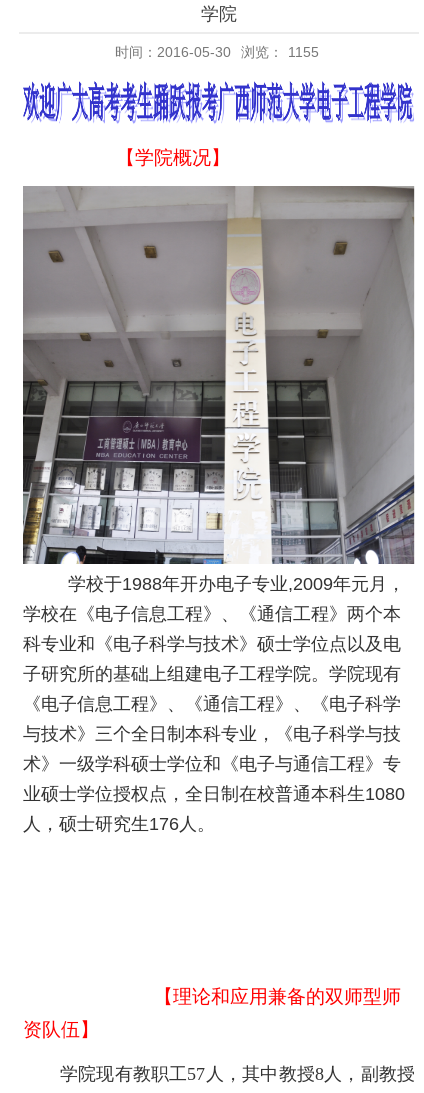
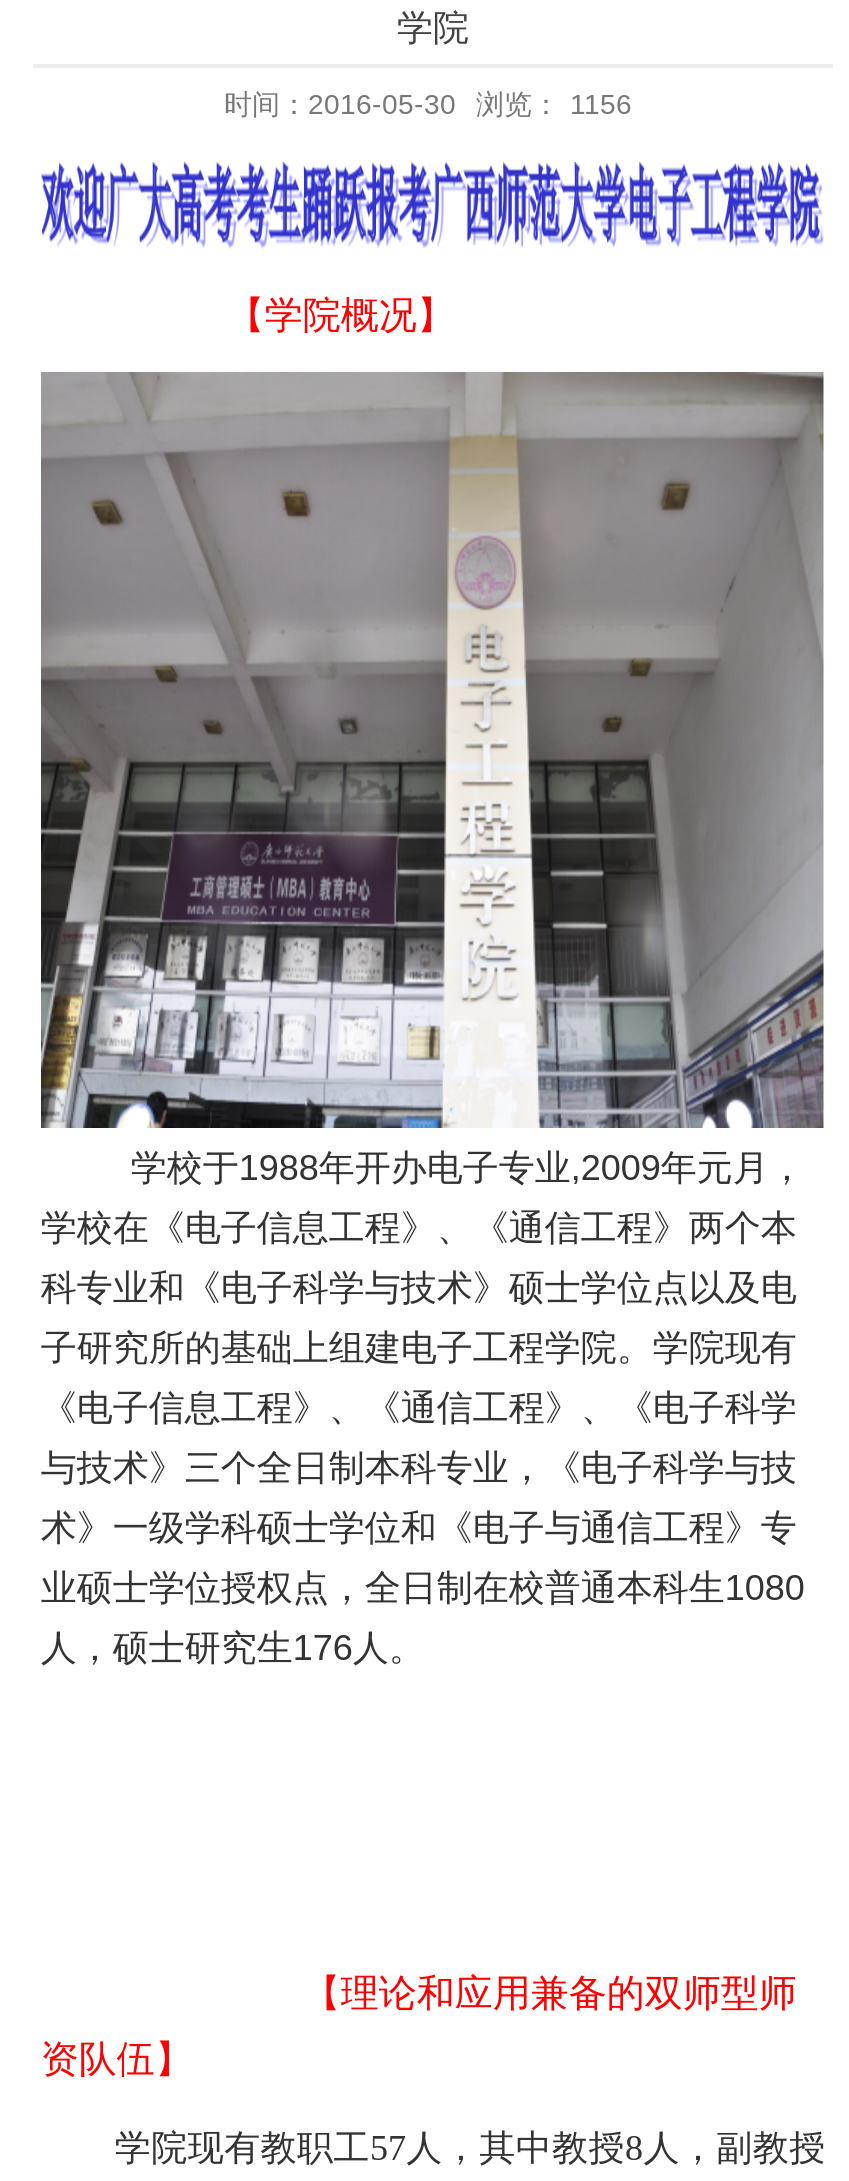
[114,44,318,60] 时间：2016-05-30 浏览： 1155 -> [224,88,632,120] 时间：2016-05-30 浏览： 1156

